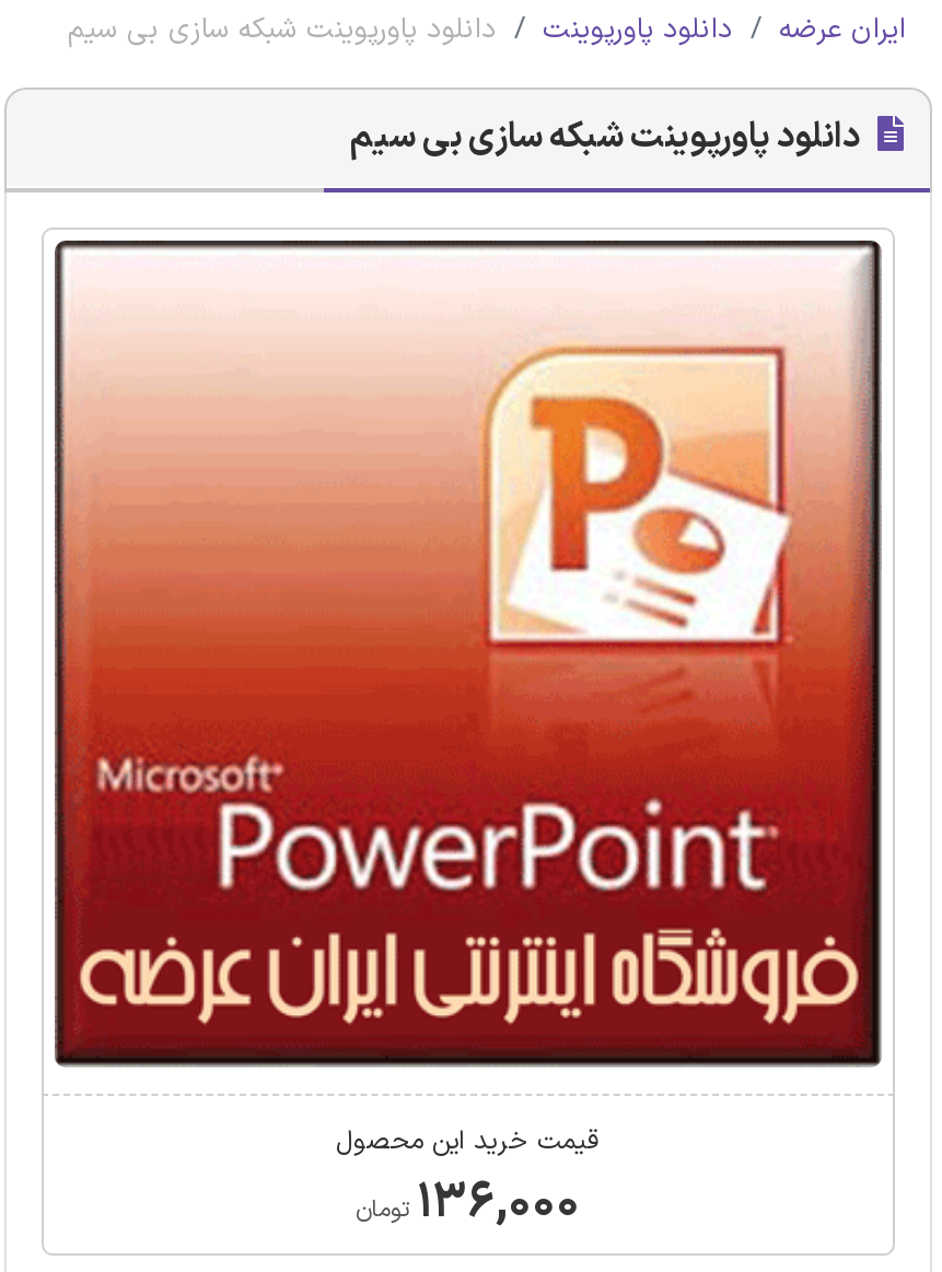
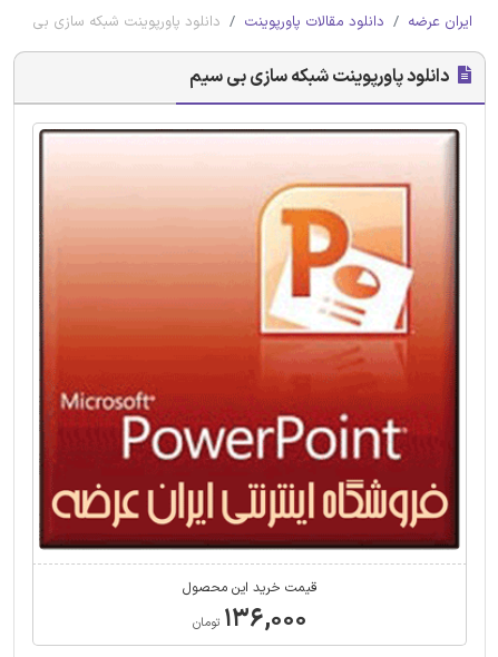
[543,9,733,53] دانلود پاورپوینت -> [244,11,384,34] دانلود مقالات پاورپوینت

